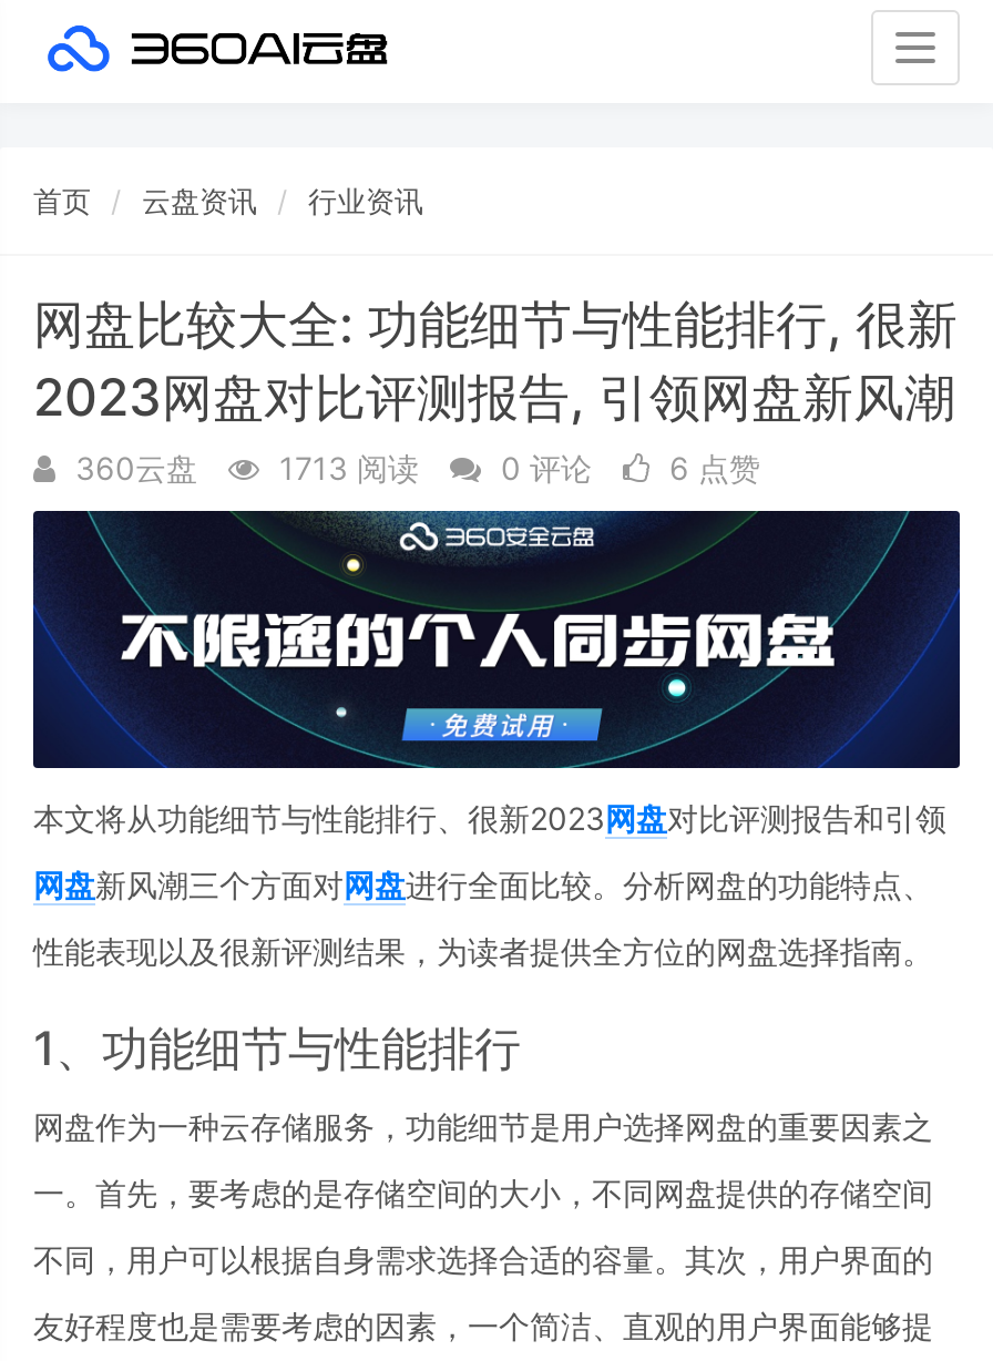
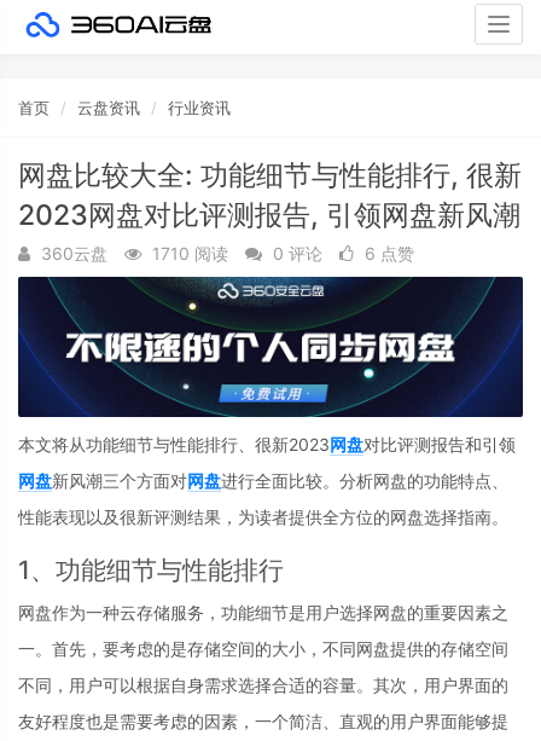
[66,449,760,487] 360云盘 1713 阅读 0 评论 6 点赞 -> [36,243,414,264] 360云盘 1710 阅读 0 评论 6 点赞

